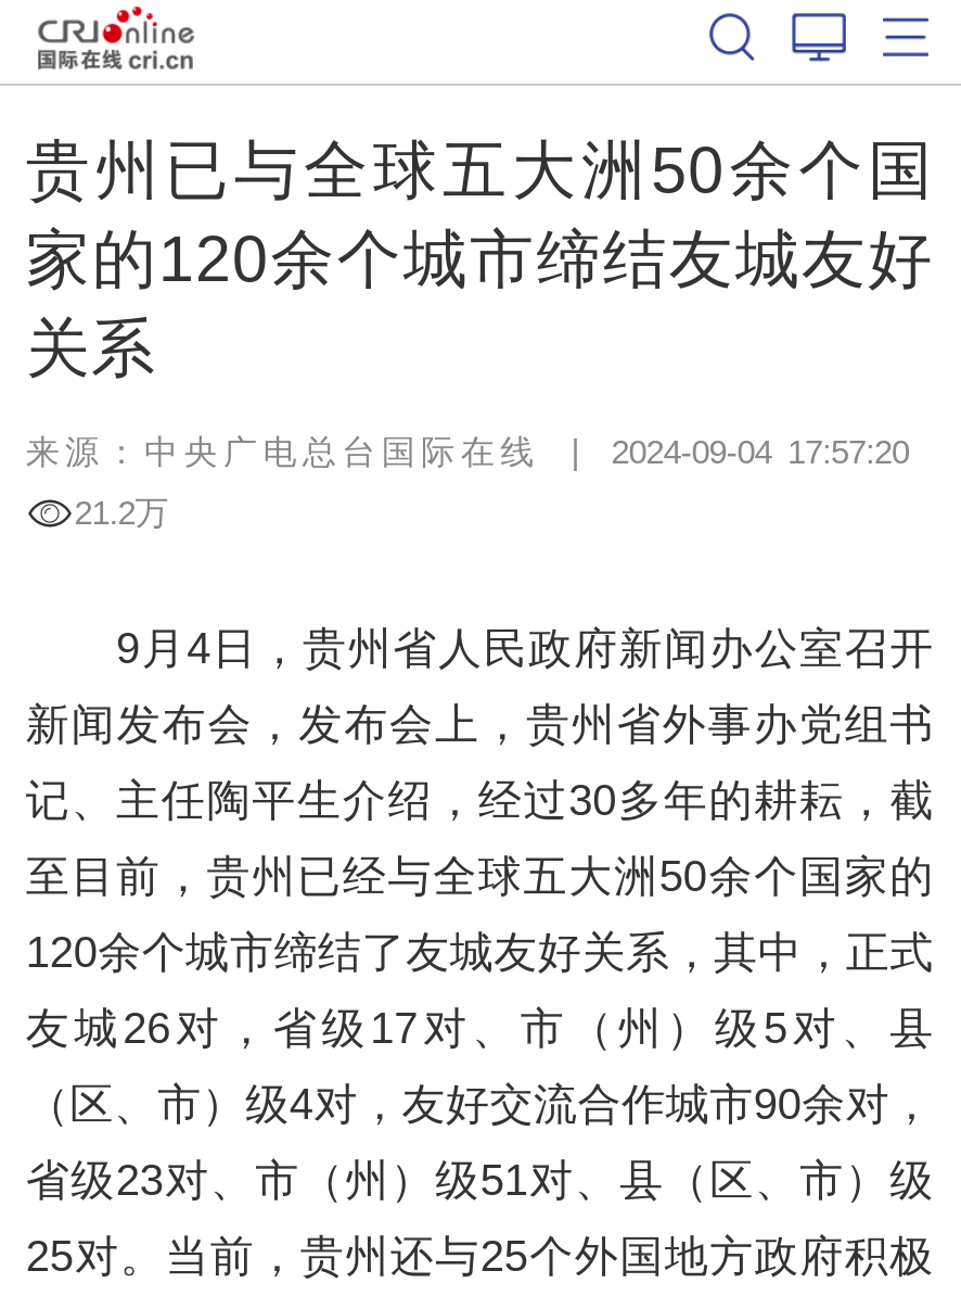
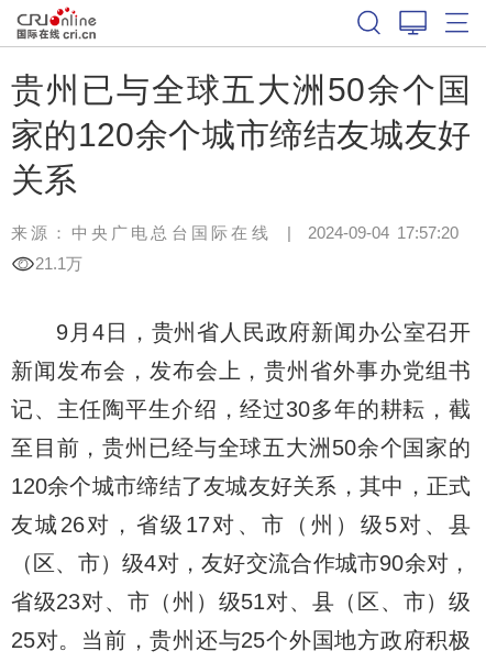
[74,493,167,530] 21.2万 -> [35,254,83,272] 21.1万

